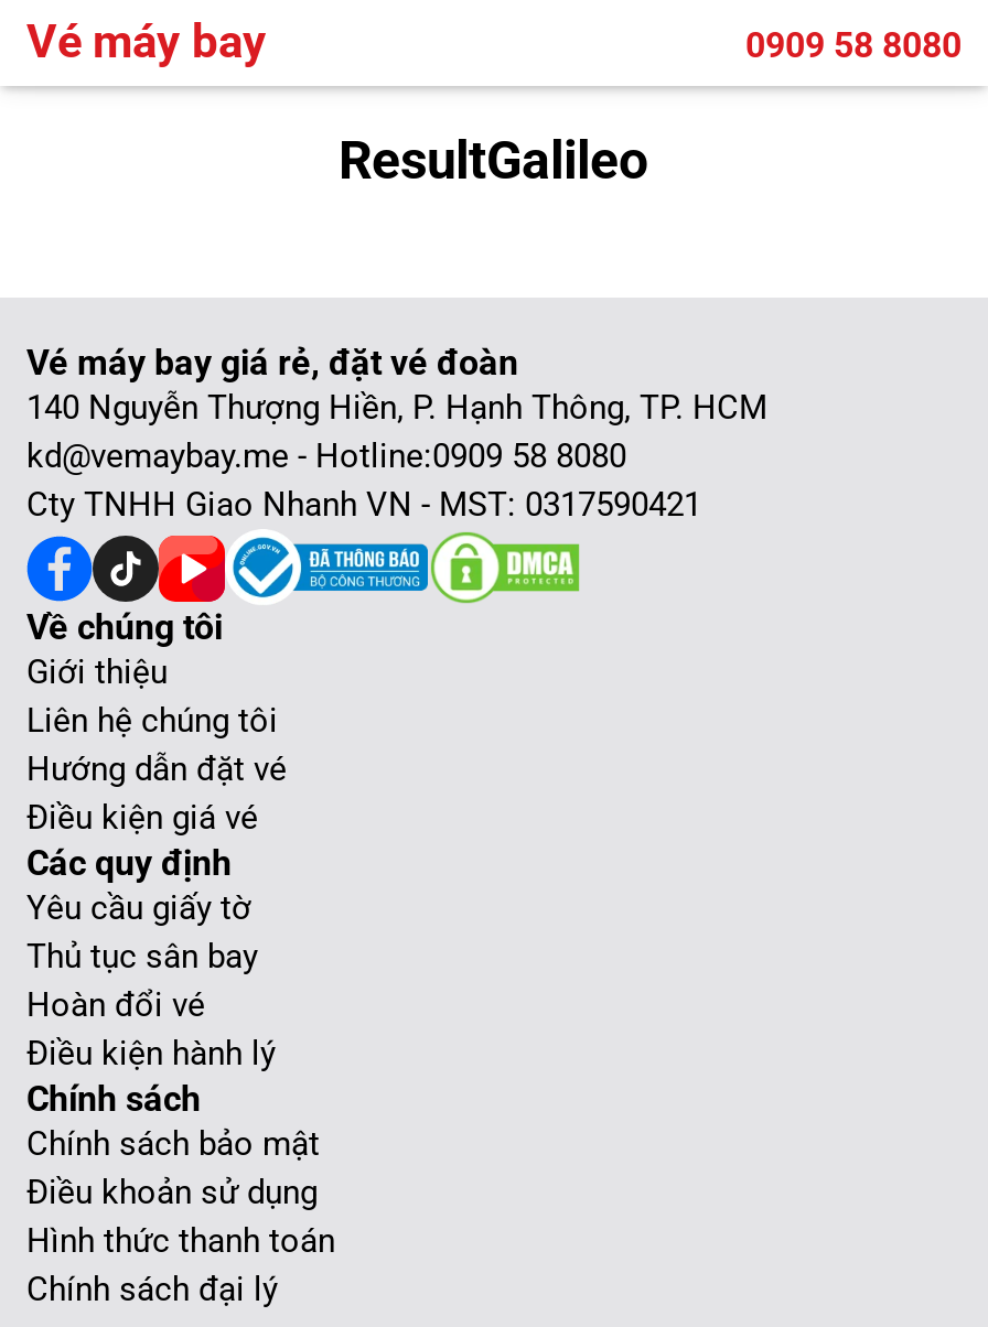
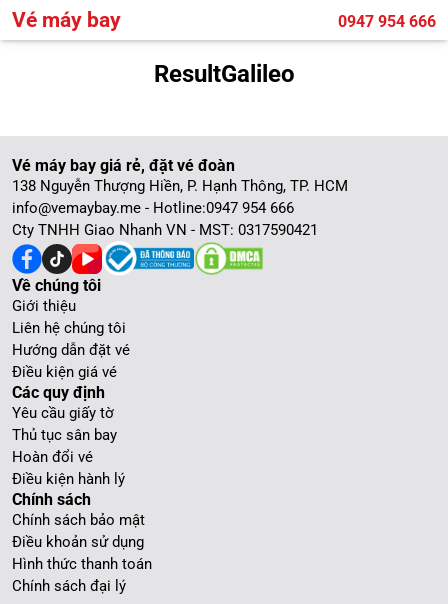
[745,23,962,65] 0909 58 8080 -> [338,11,436,30] 0947 954 666
[26,388,767,476] 140 Nguyễn Thượng Hiền, P. Hạnh Thông, TP. HCM | kd@vemaybay.me - Hotline:0909 58 8080 -> [12,177,348,217] 138 Nguyễn Thượng Hiền, P. Hạnh Thông, TP. HCM | info@vemaybay.me - Hotline:0947 954 666

